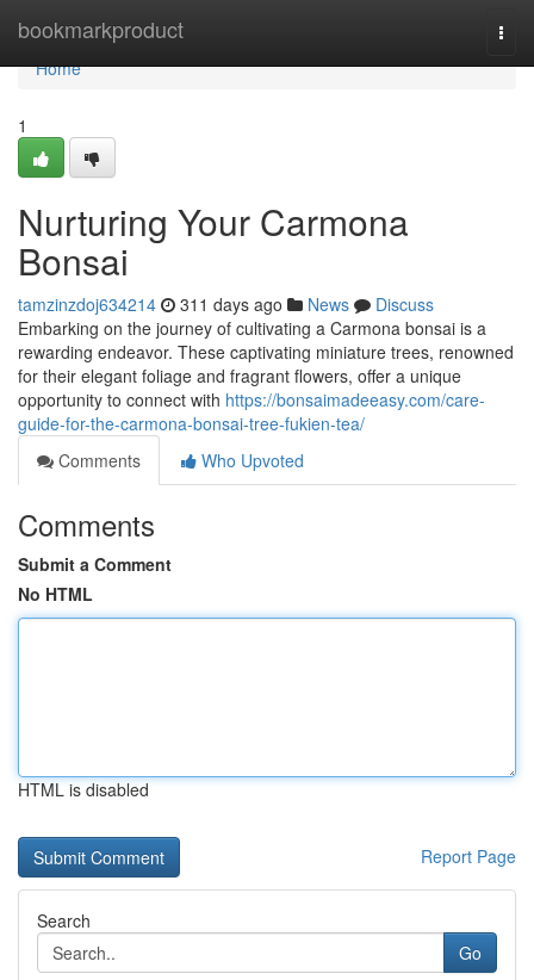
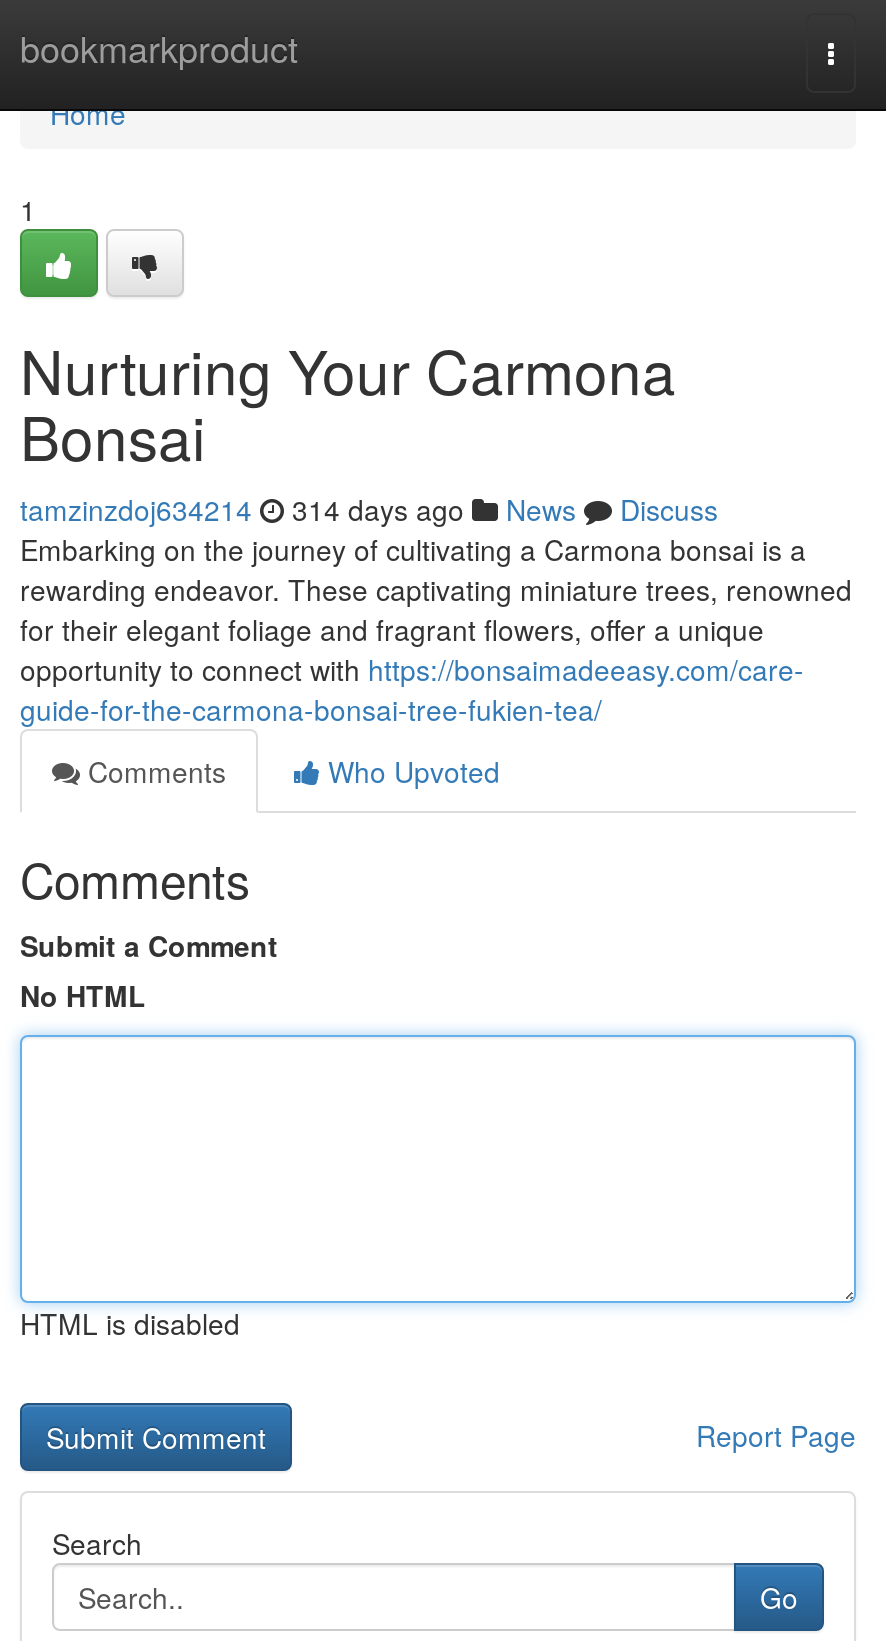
[18,292,434,316] tamzinzdoj634214 311 days ago News Discuss -> [20,489,718,529] tamzinzdoj634214 314 days ago News Discuss

